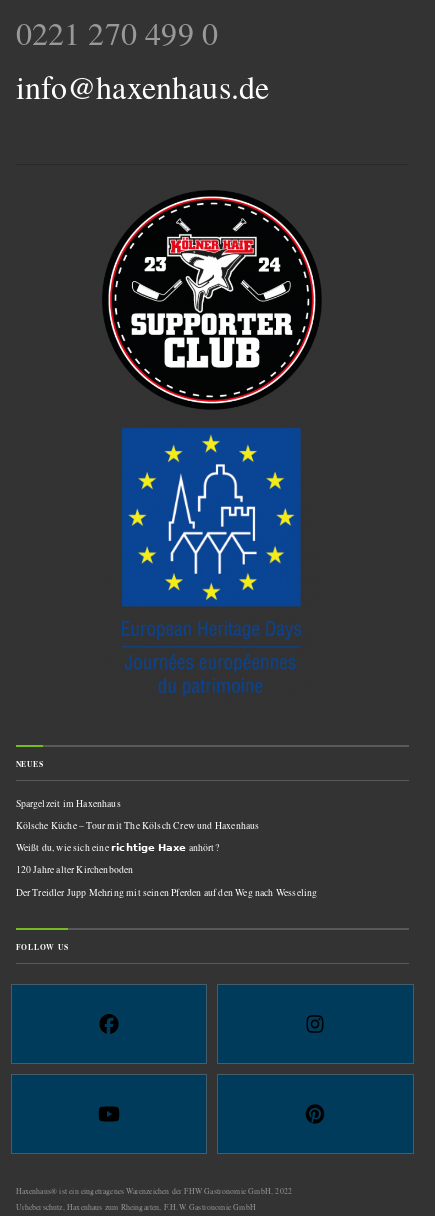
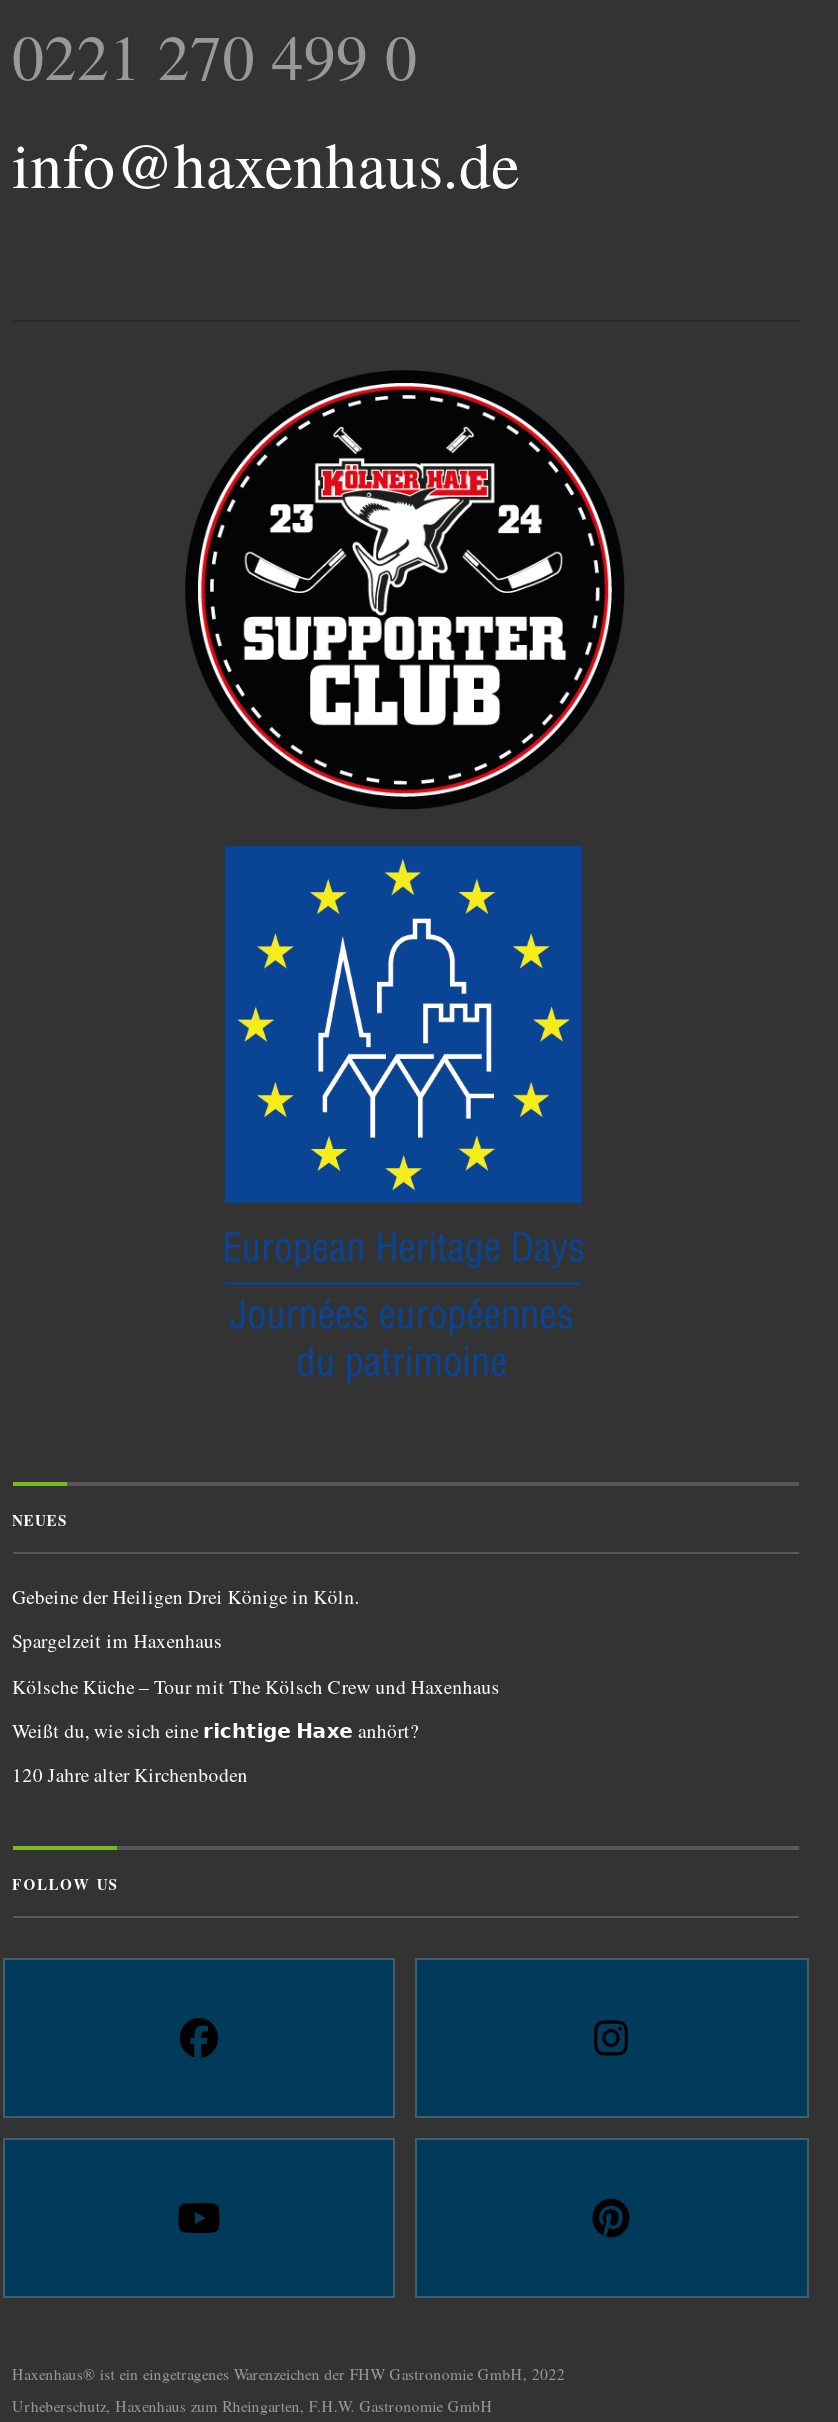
none -> [12,1584,359,1610] Gebeine der Heiligen Drei Könige in Köln.
moved [15,797,259,876] -> [12,1629,500,1787]: Spargelzeit im Haxenhaus | Kölsche Küche – Tour mit The Kölsch Crew und Haxenhaus | 120 Jahre alter Kirchenboden
[15,886,317,899] Der Treidler Jupp Mehring mit seinen Pferden auf den Weg nach Wesseling -> none

